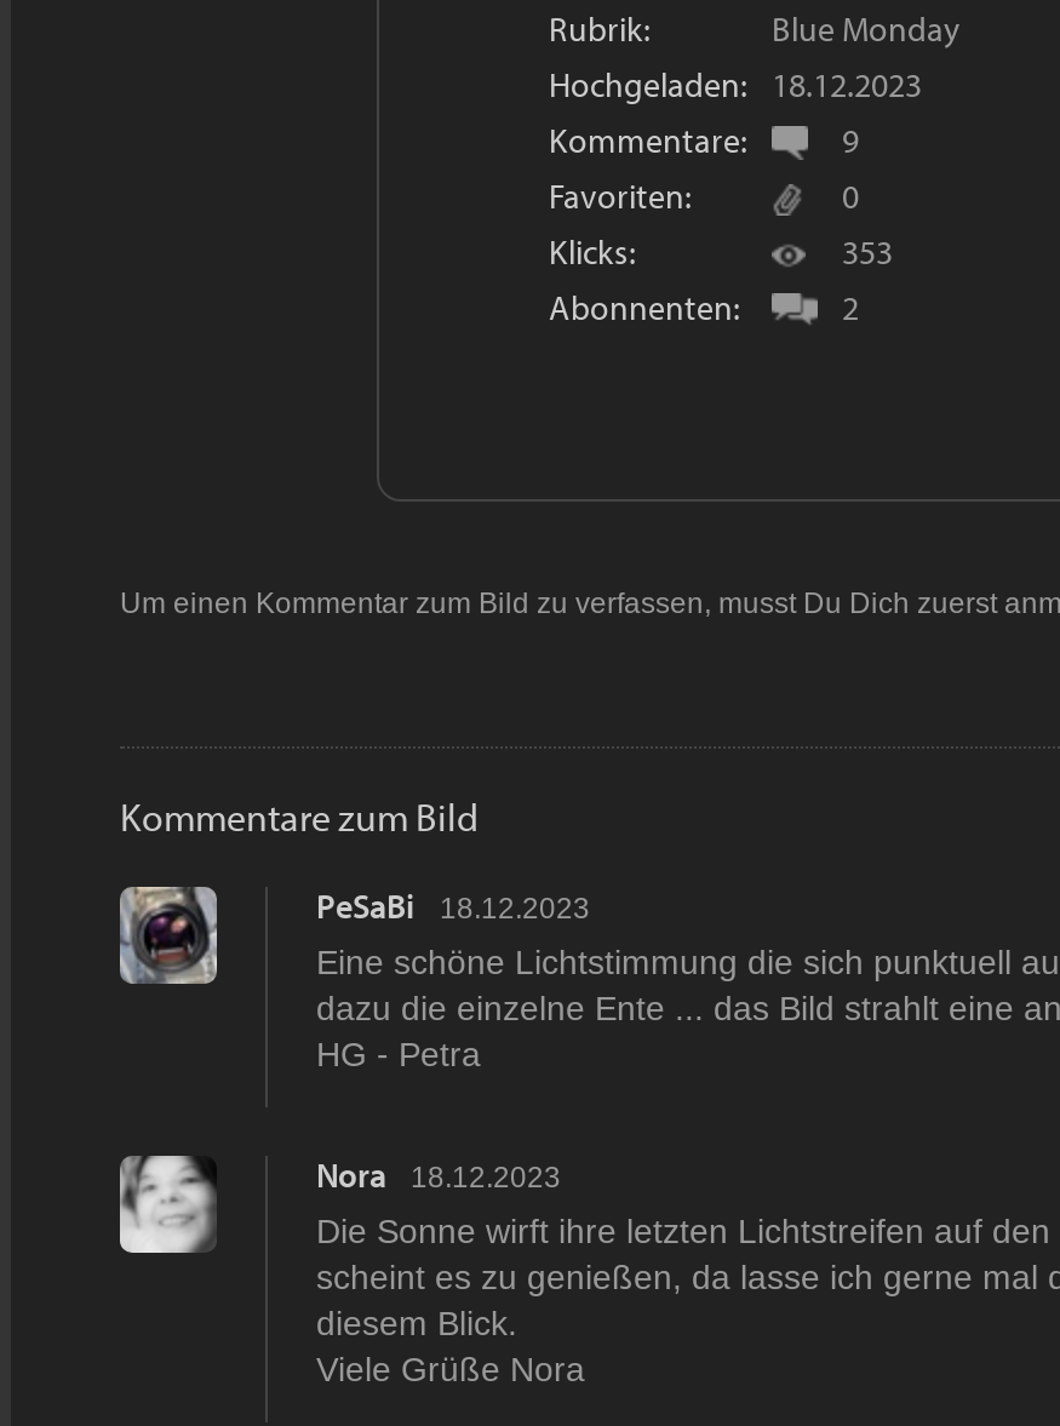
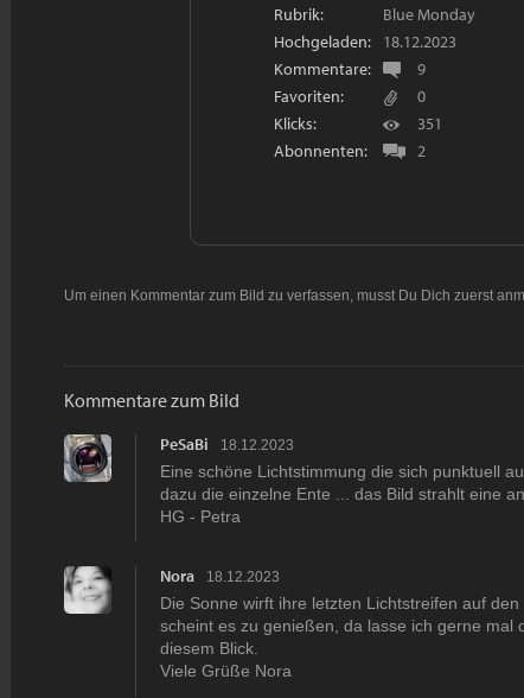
[842,229,893,273] 353 -> [417,112,442,134] 351

